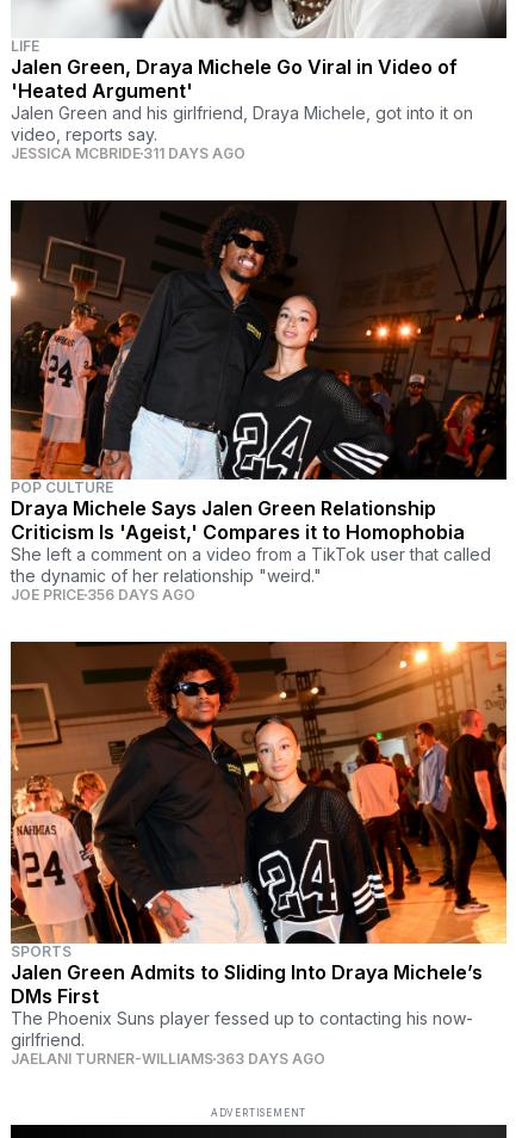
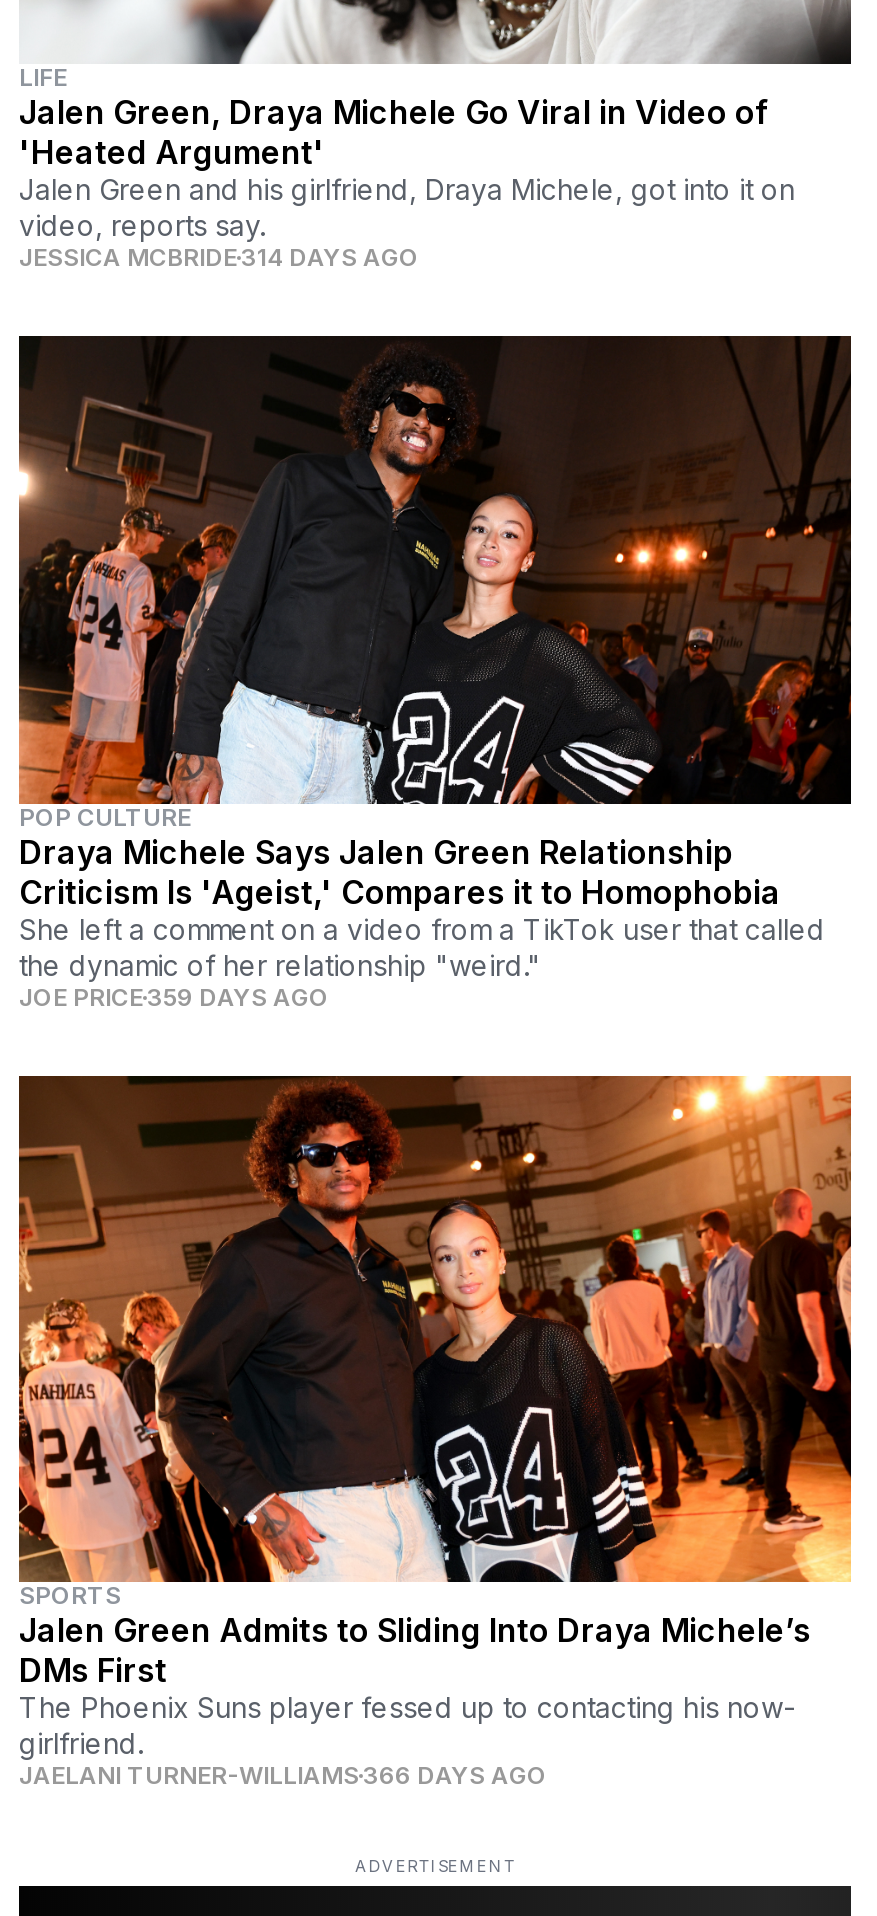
[11,145,245,163] JESSICA MCBRIDE 311 DAYS AGO -> [19,243,419,273] JESSICA MCBRIDE 314 DAYS AGO
[11,586,195,604] JOE PRICE 356 DAYS AGO -> [19,983,329,1013] JOE PRICE 359 DAYS AGO
[11,1050,325,1068] JAELANI TURNER-WILLIAMS 363 DAYS AGO -> [19,1761,547,1791] JAELANI TURNER-WILLIAMS 366 DAYS AGO

